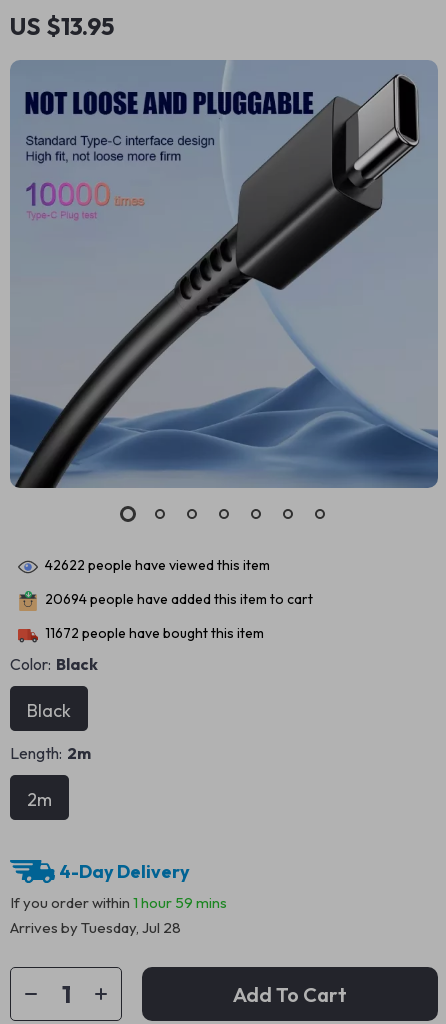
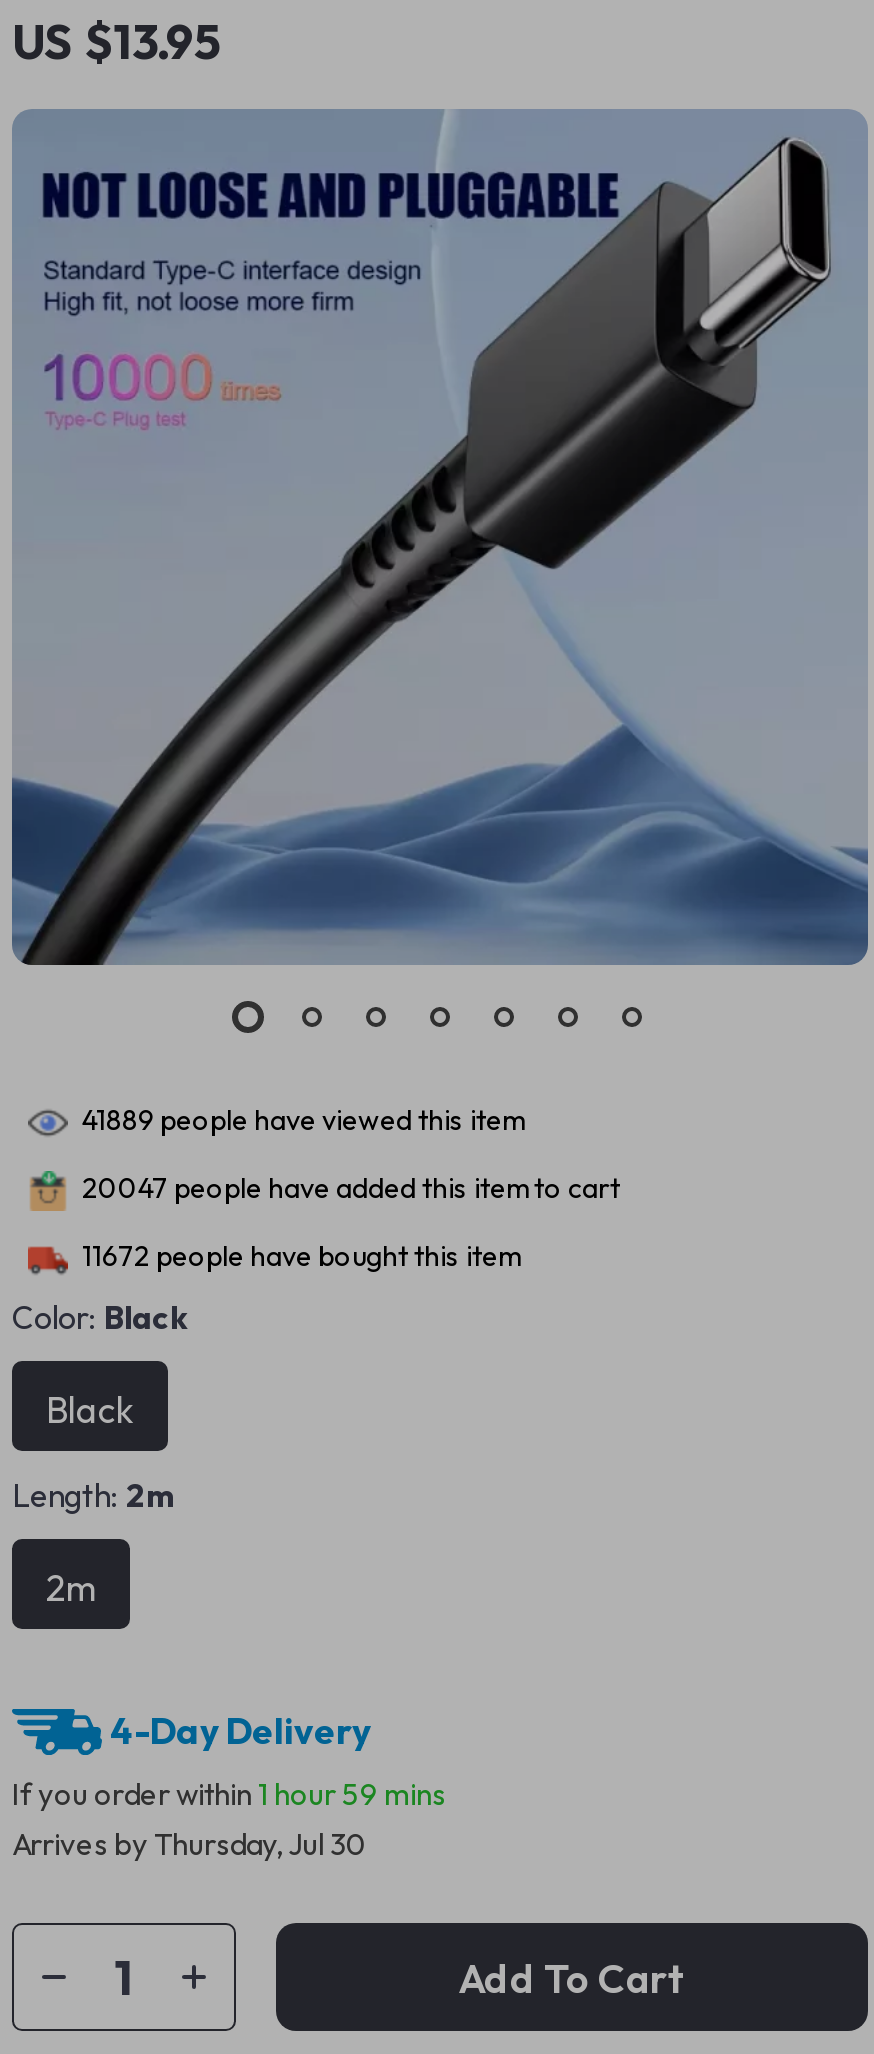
[45,556,270,574] 42622 people have viewed this item -> [82,1102,524,1138] 41889 people have viewed this item
[45,590,313,608] 20694 people have added this item to cart -> [82,1170,620,1206] 20047 people have added this item to cart
[10,918,181,937] Arrives by Tuesday, Jul 28 -> [12,1825,366,1863] Arrives by Thursday, Jul 30

